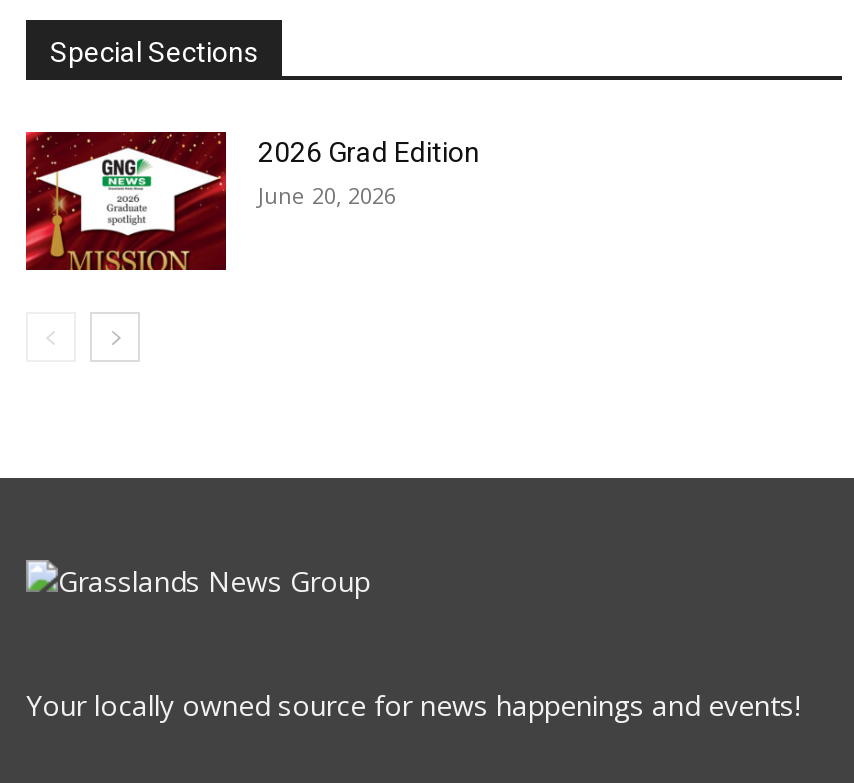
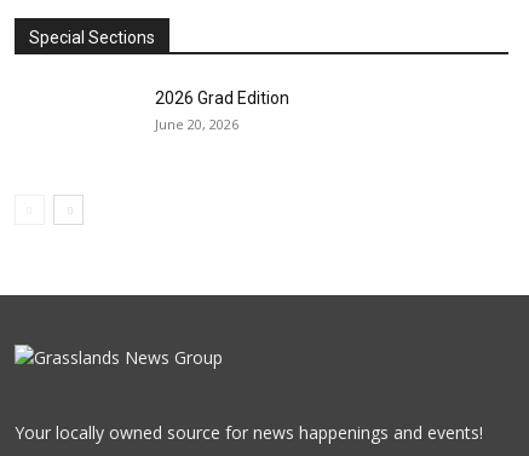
[24,130,228,272] [image] -> none

